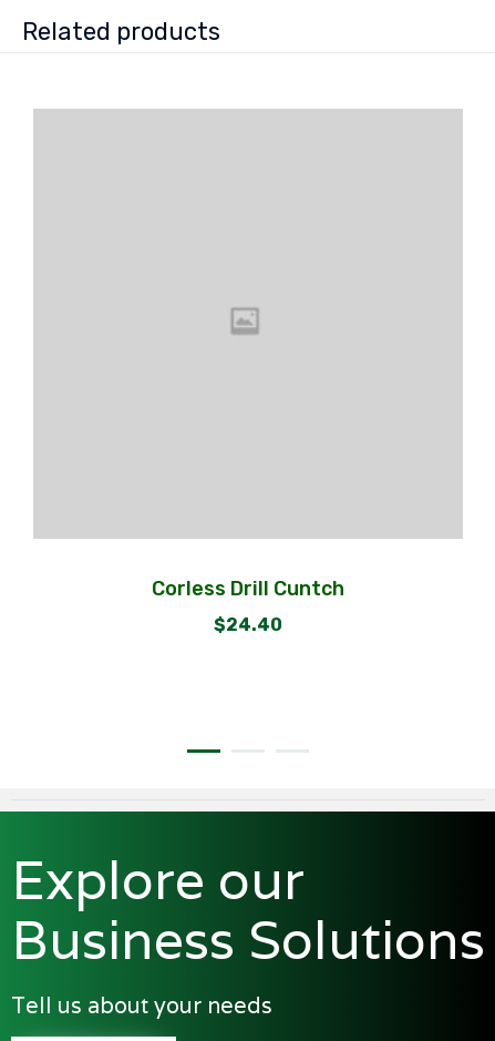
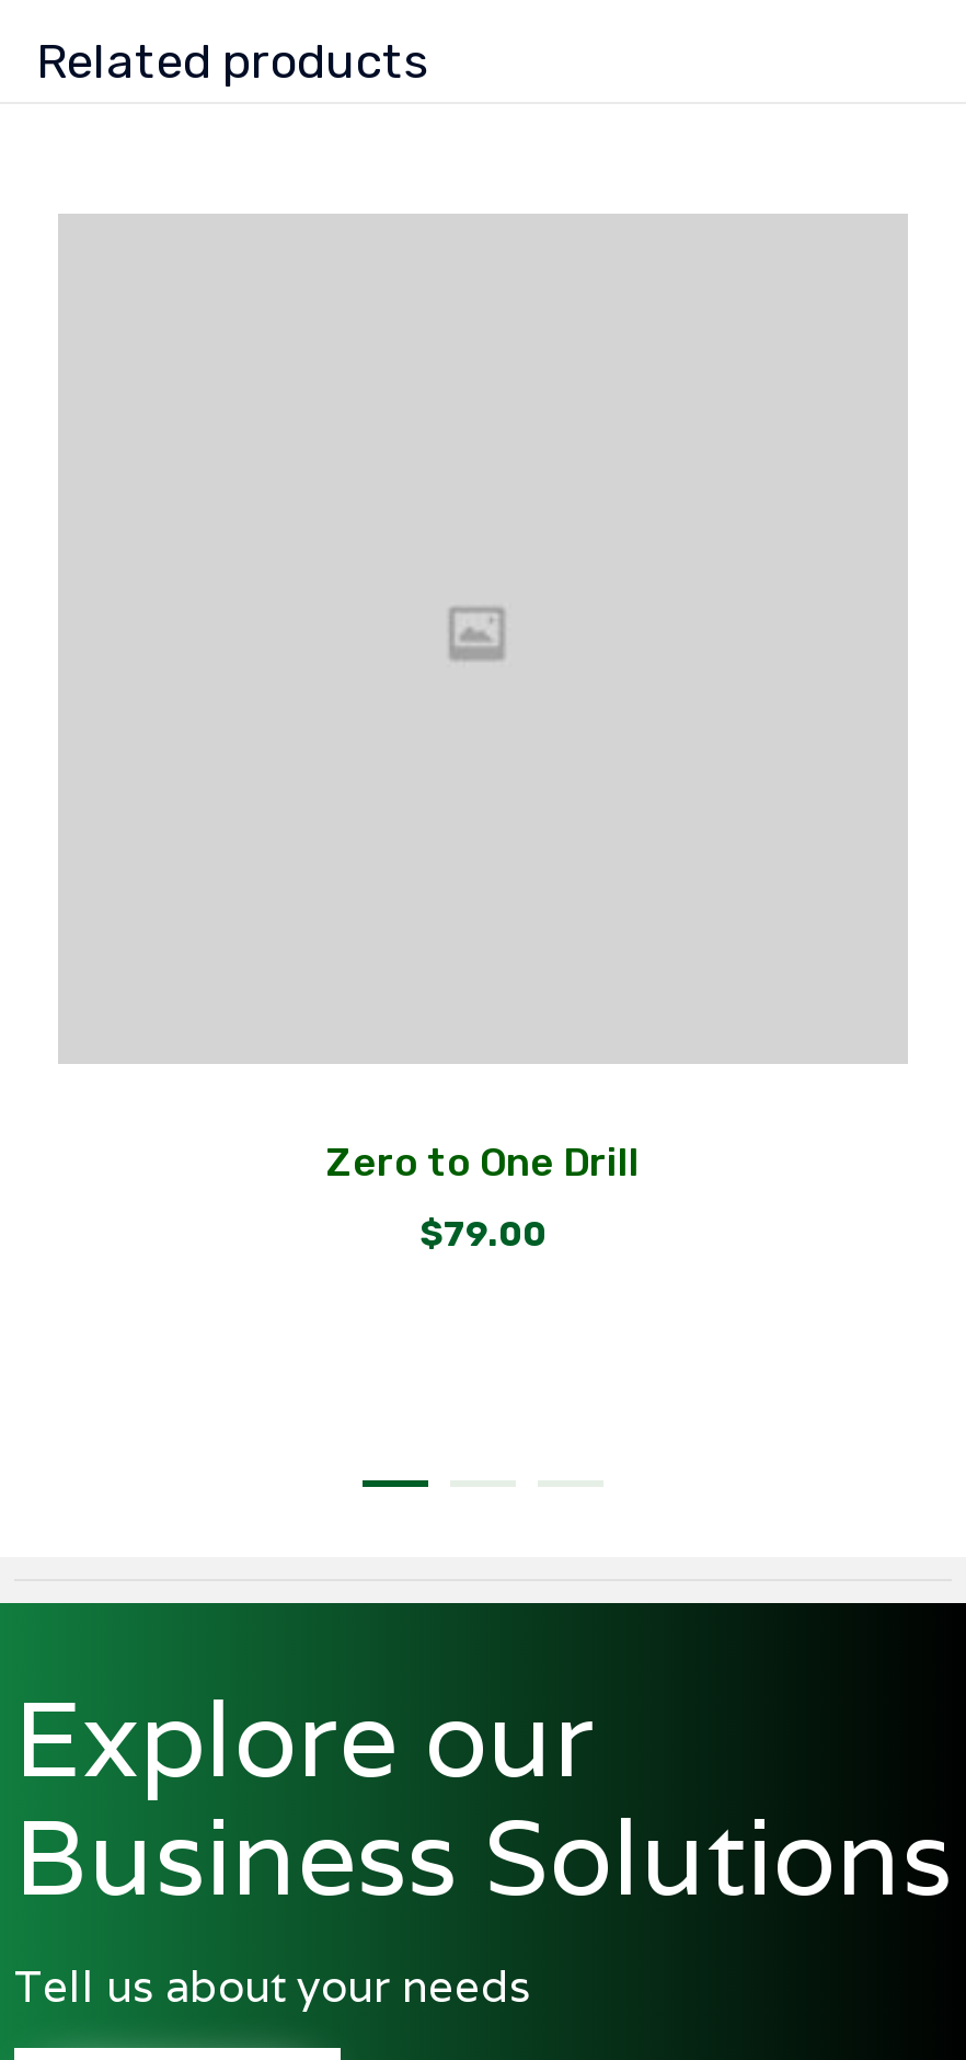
[152,577,344,601] Corless Drill Cuntch -> [326,1139,640,1187] Zero to One Drill
[214,614,282,635] $24.40 -> [419,1213,547,1255] $79.00

